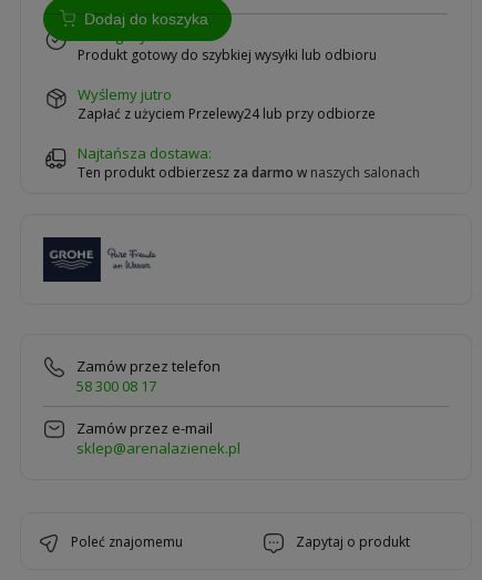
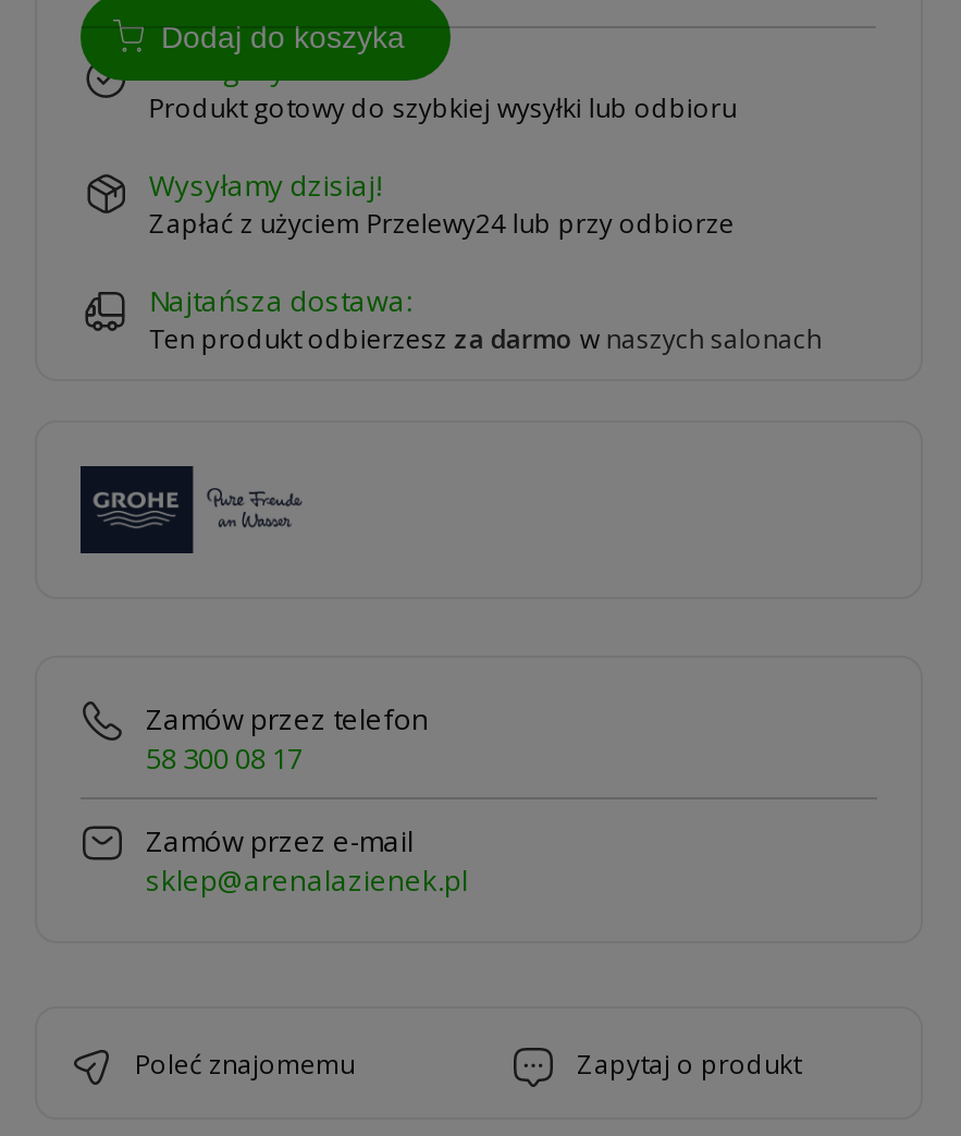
[91,84,172,104] wyślemy jutro -> [175,166,382,205] wysyłamy dzisiaj!

